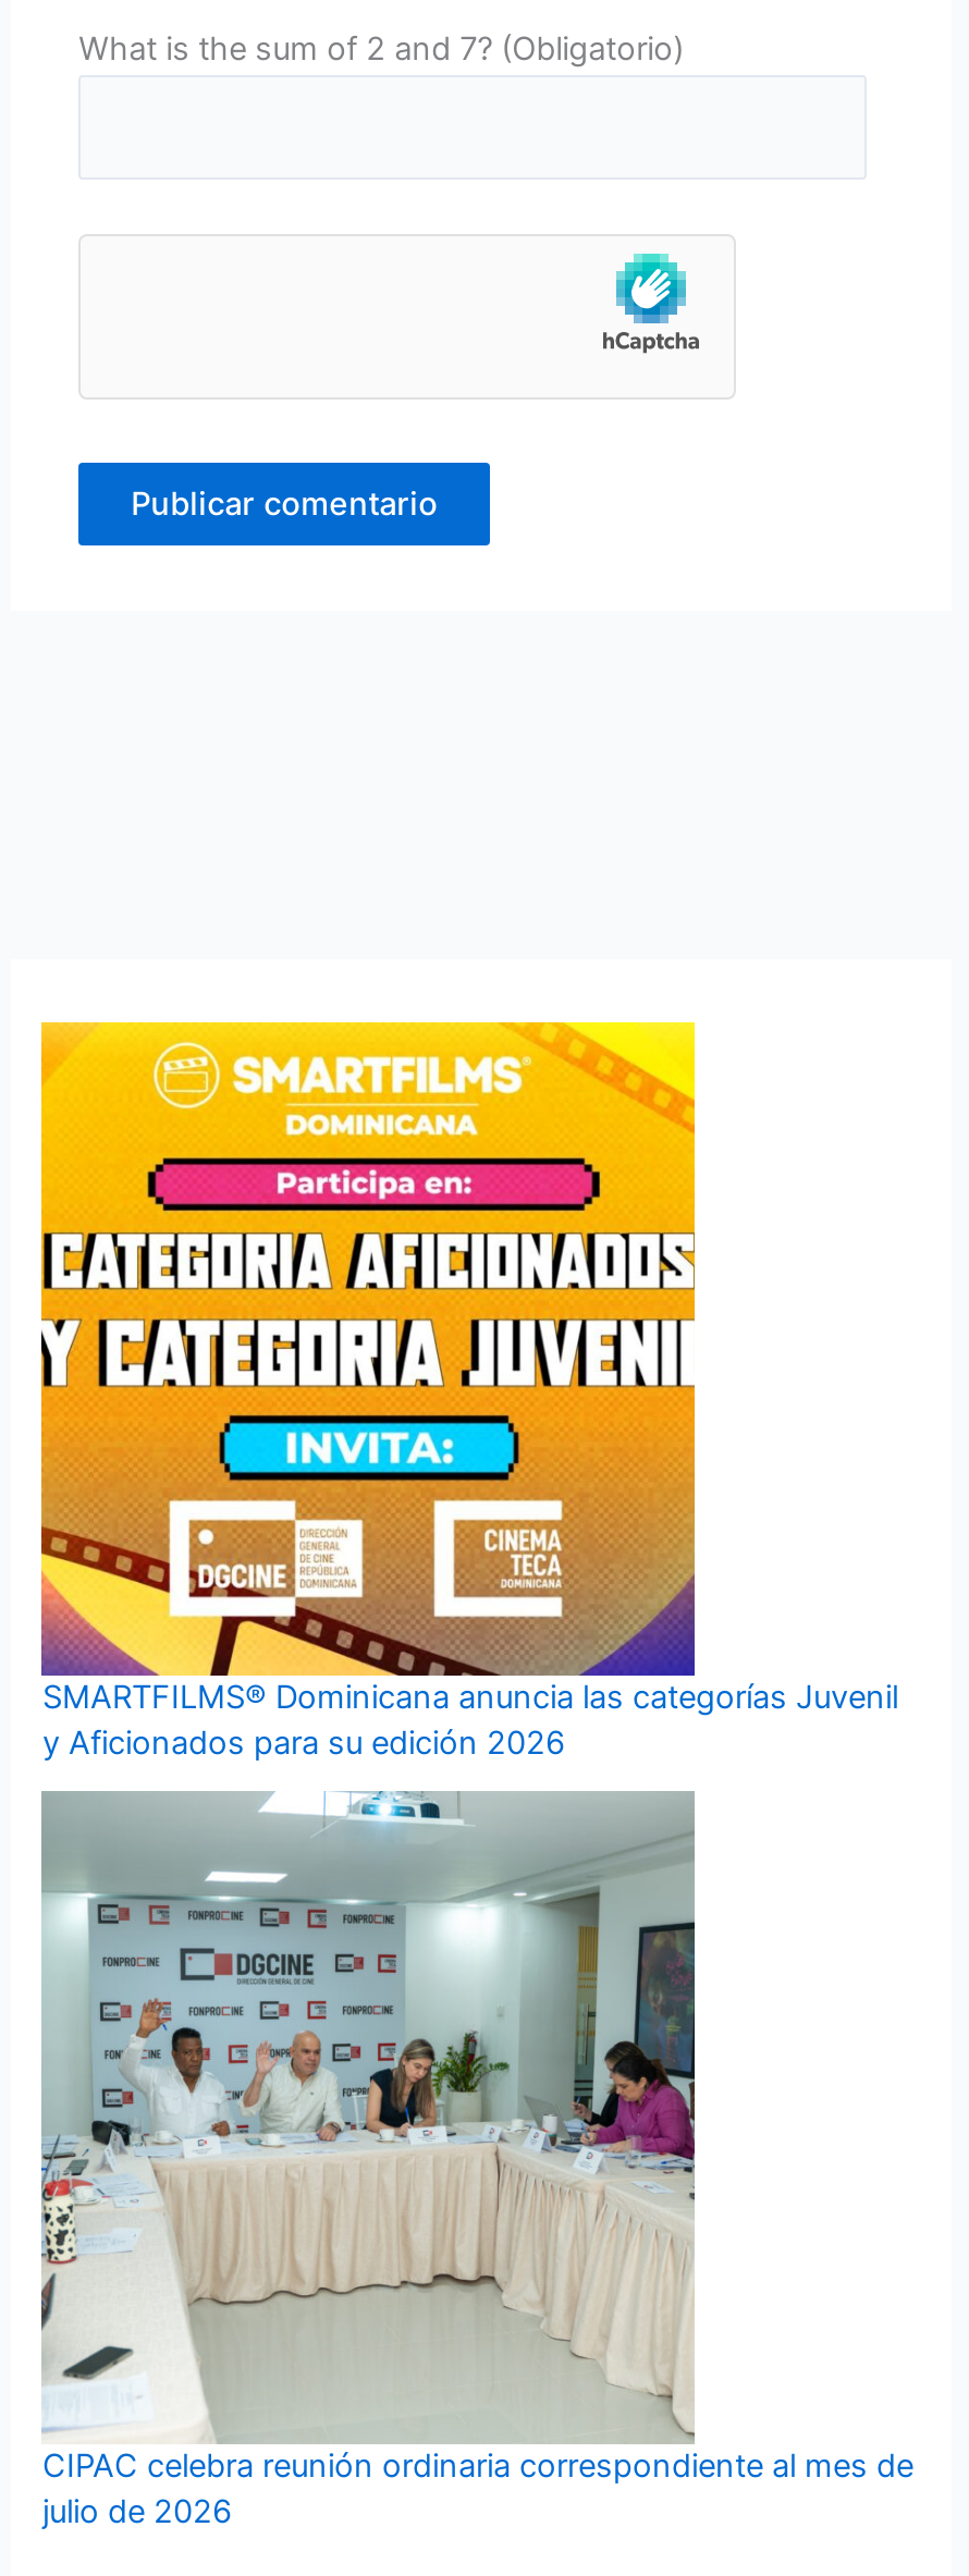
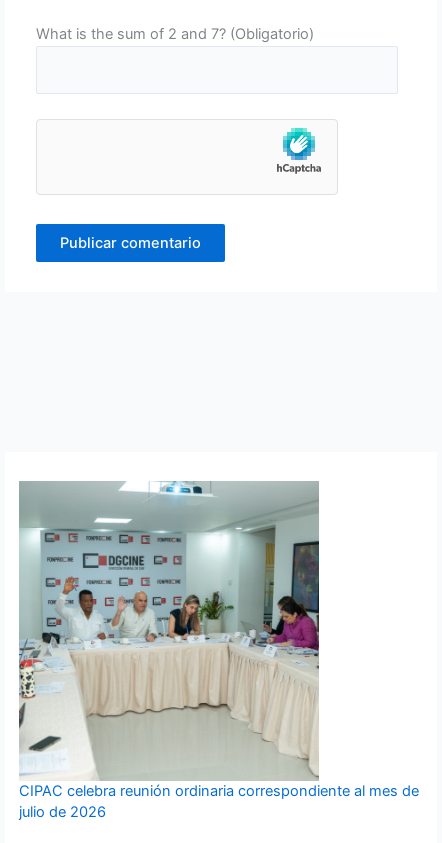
[39,1020,898,1763] [image] | SMARTFILMS® Dominicana anuncia las categorías Juvenil | y Aficionados para su edición 2026 -> none

